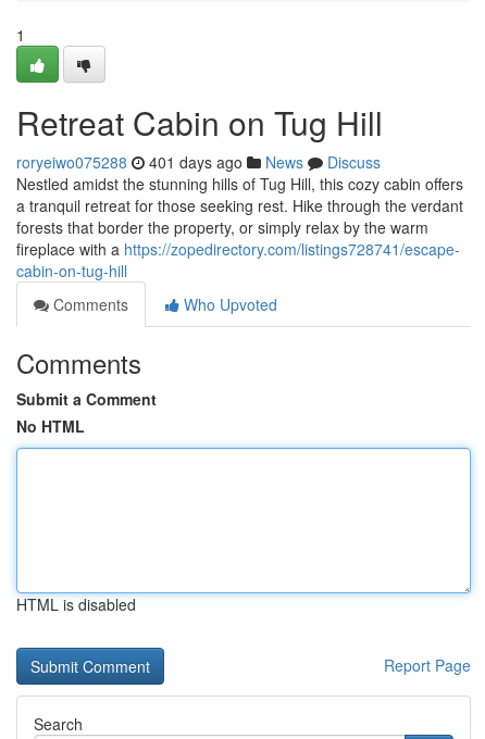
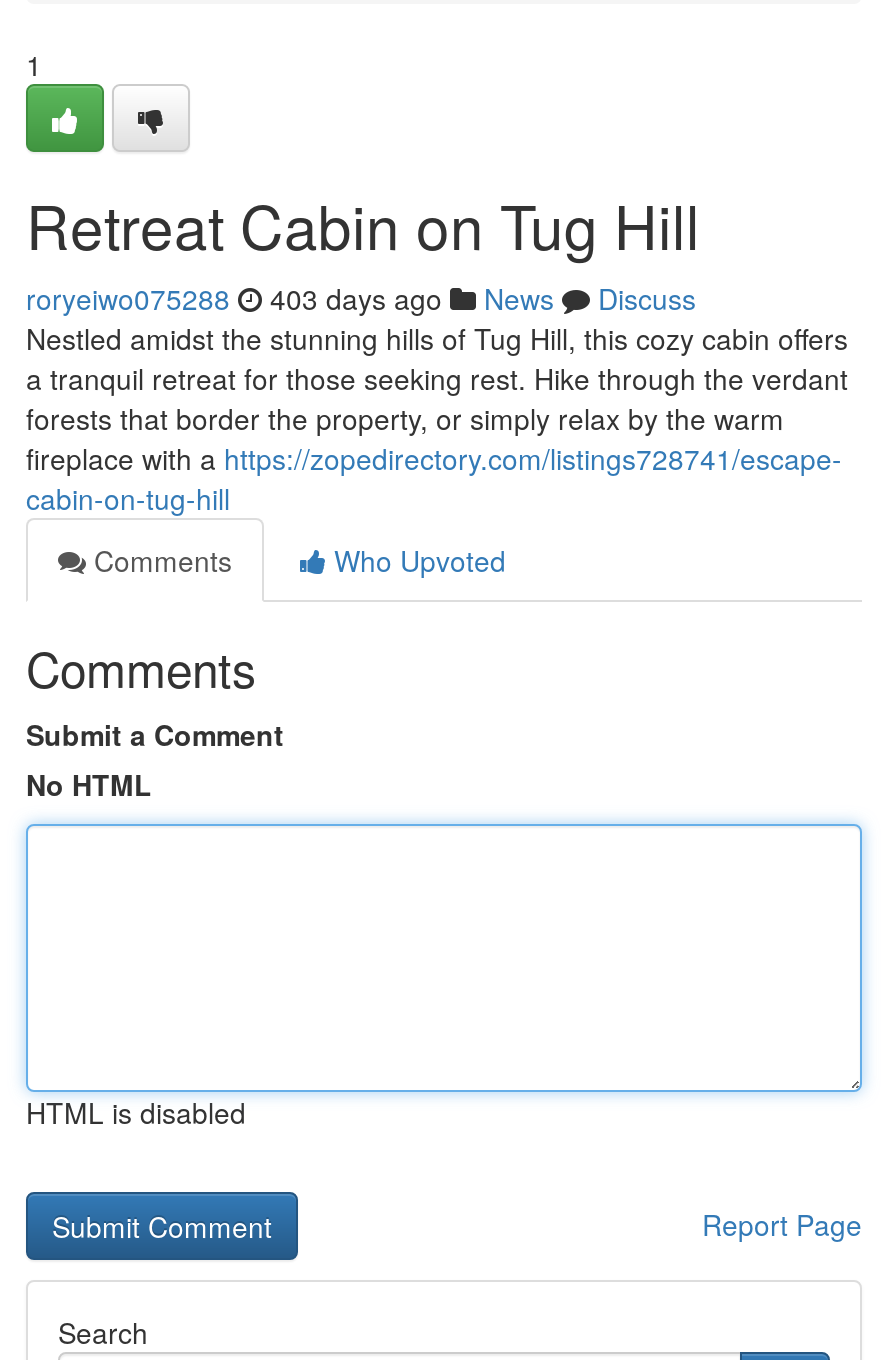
[16,151,381,173] roryeiwo075288 401 days ago News Discuss -> [26,278,696,318] roryeiwo075288 403 days ago News Discuss

